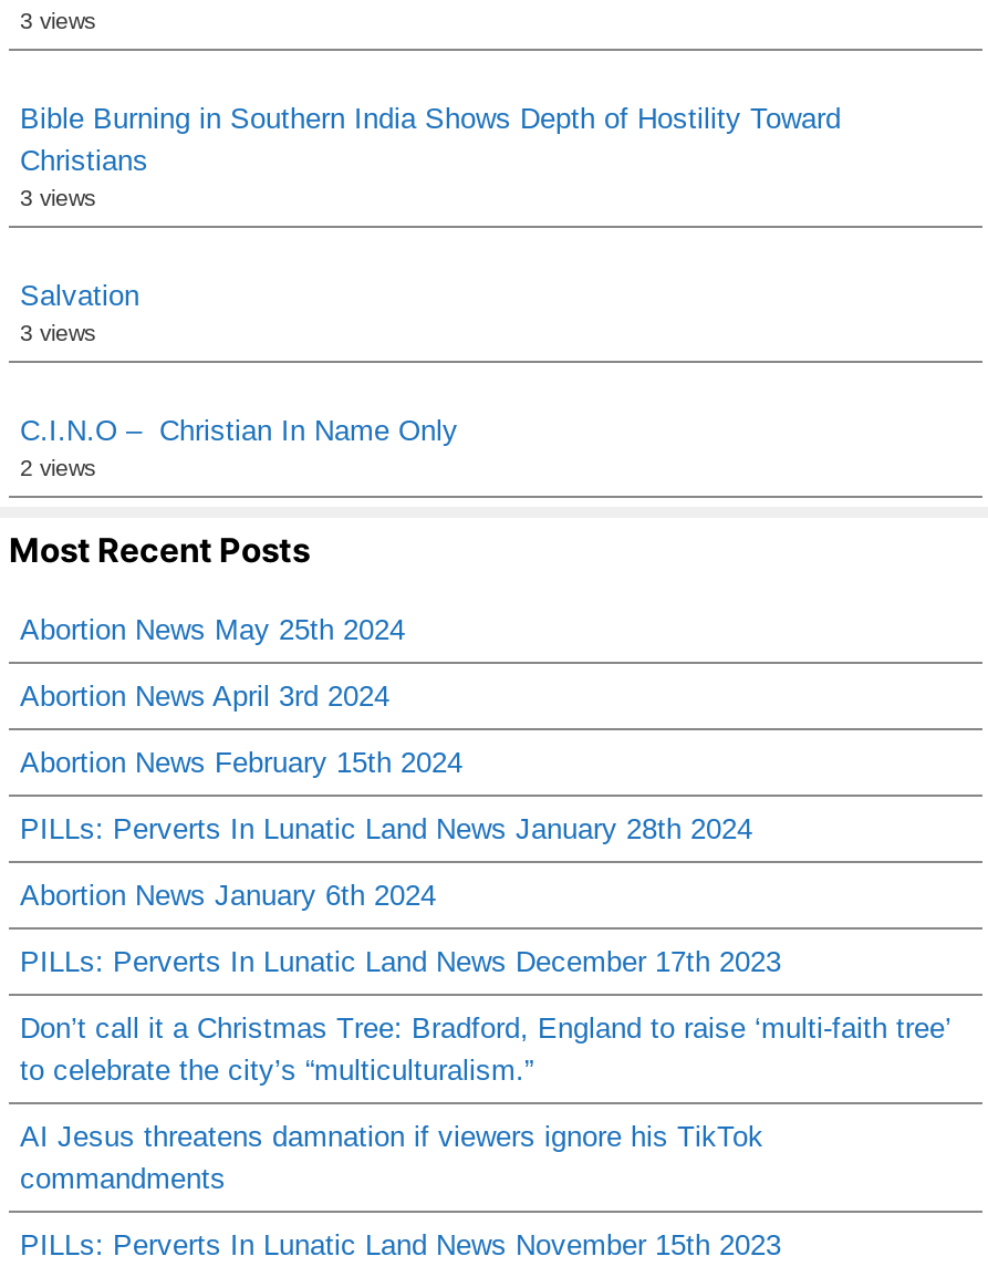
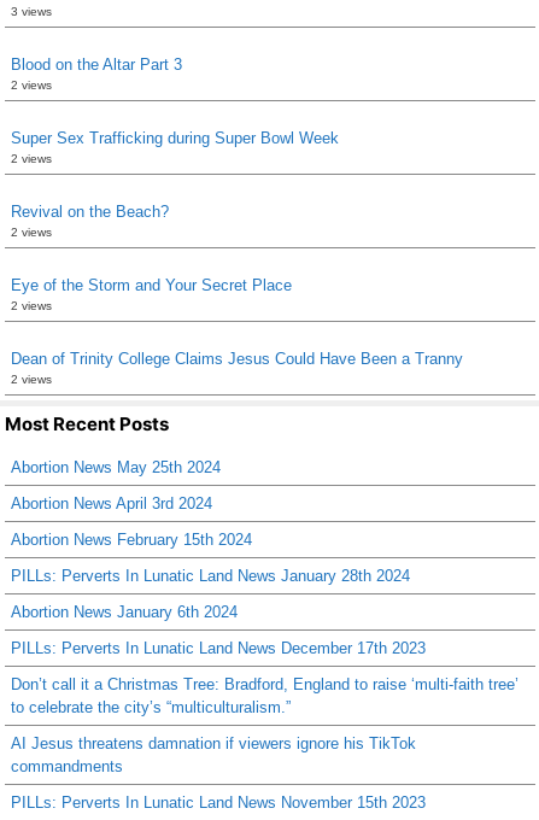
[20,101,841,446] Bible Burning in Southern India Shows Depth of Hostility Toward | Christians | 3 views | Salvation | 3 views | C.I.N.O – Christian In Name Only -> [11,55,463,367] Blood on the Altar Part 3 | 2 views | Super Sex Trafficking during Super Bowl Week | 2 views | Revival on the Beach? | 2 views | Eye of the Storm and Your Secret Place | 2 views | Dean of Trinity College Claims Jesus Could Have Been a Tranny

